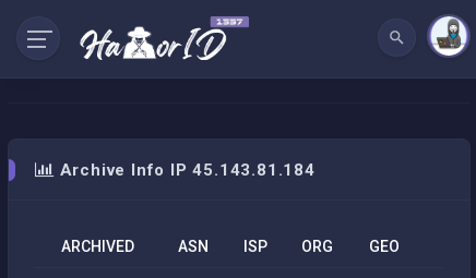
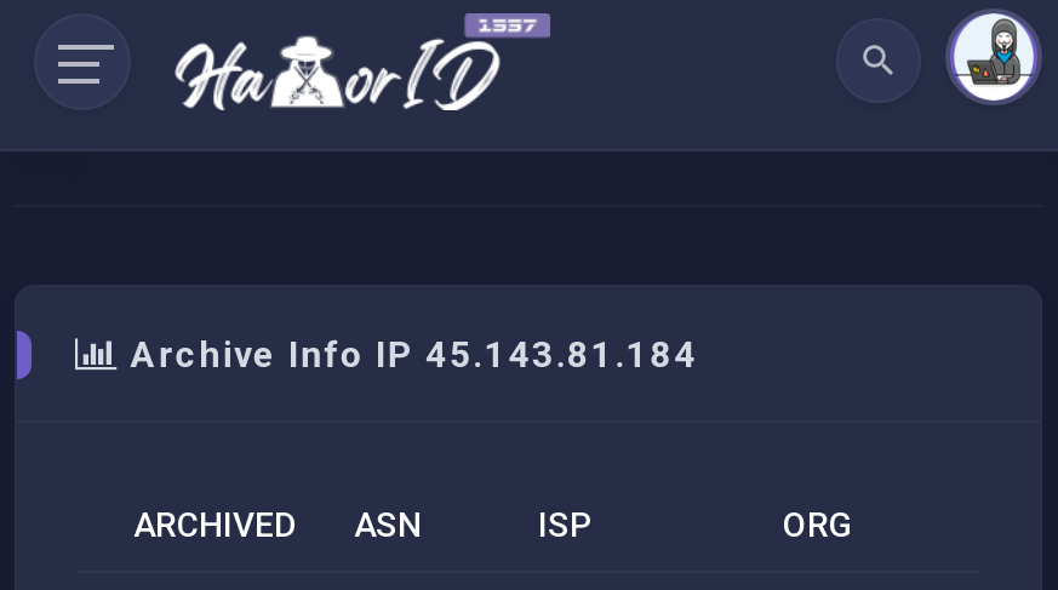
[369,238,400,255] GEO -> none

